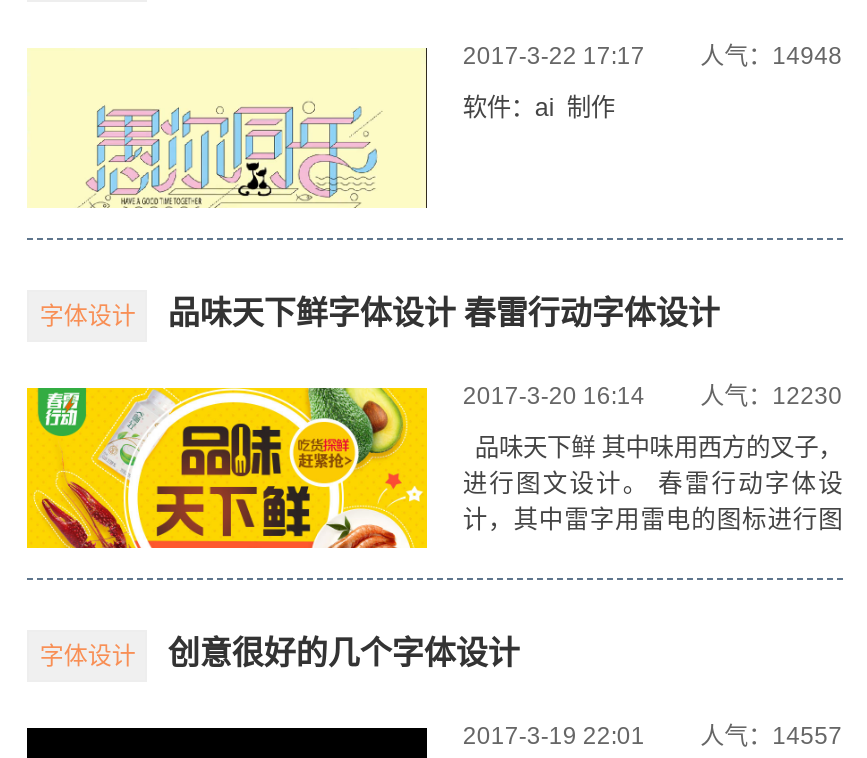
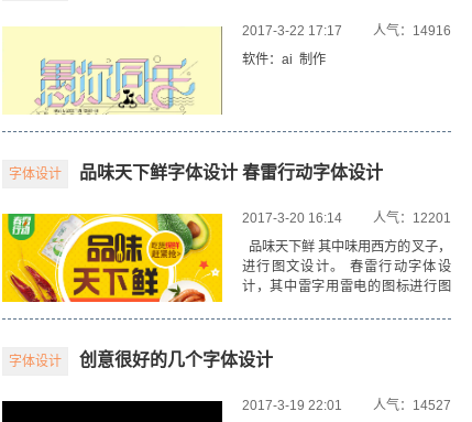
[463,41,842,69] 2017-3-22 17:17 人气：14948 -> [242,23,451,38] 2017-3-22 17:17 人气：14916
[463,381,842,409] 2017-3-20 16:14 人气：12230 -> [242,210,451,225] 2017-3-20 16:14 人气：12201
[463,721,842,749] 2017-3-19 22:01 人气：14557 -> [242,397,451,413] 2017-3-19 22:01 人气：14527

